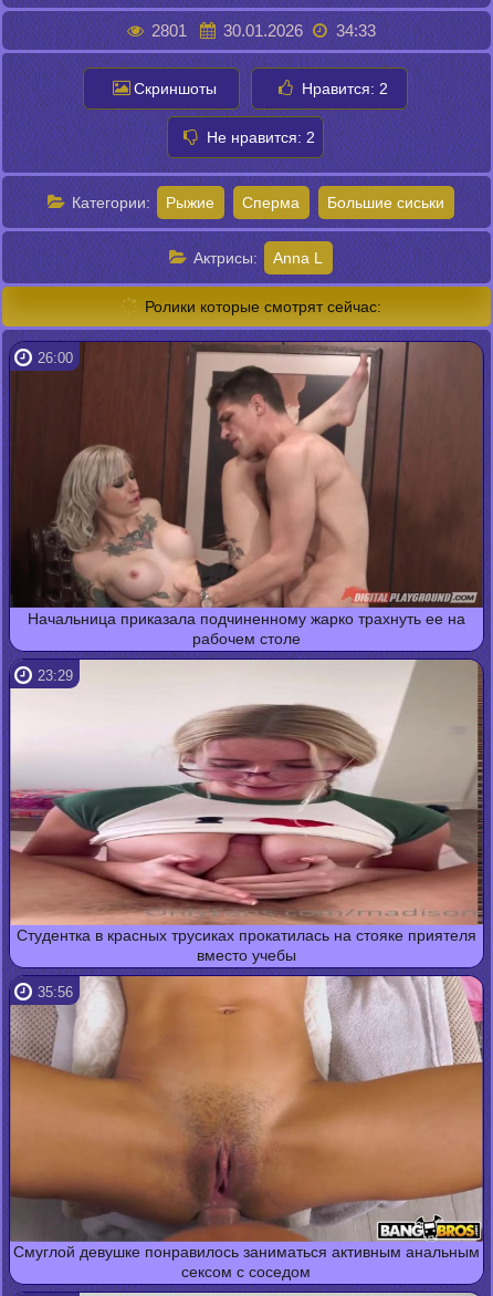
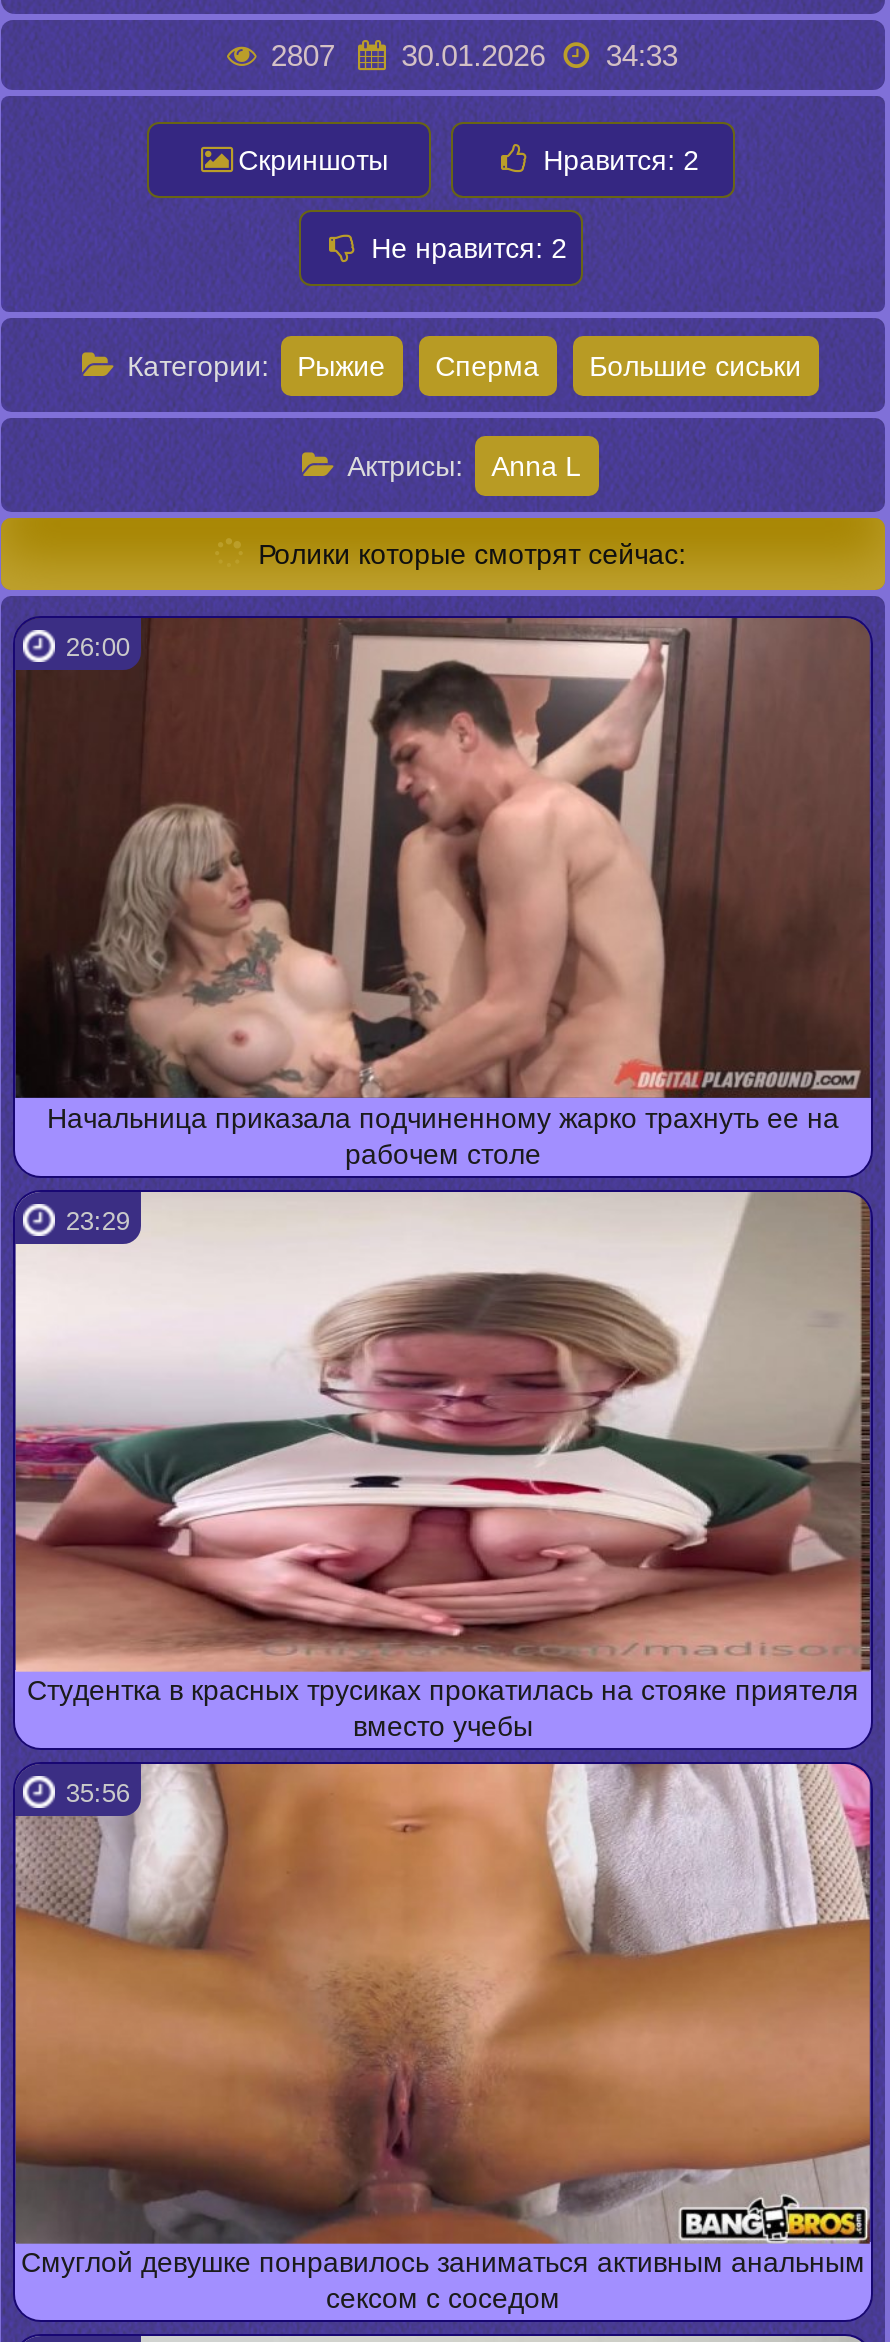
[147,21,376,40] 2801 30.01.2026 34:33 -> [263,39,678,73] 2807 30.01.2026 34:33

